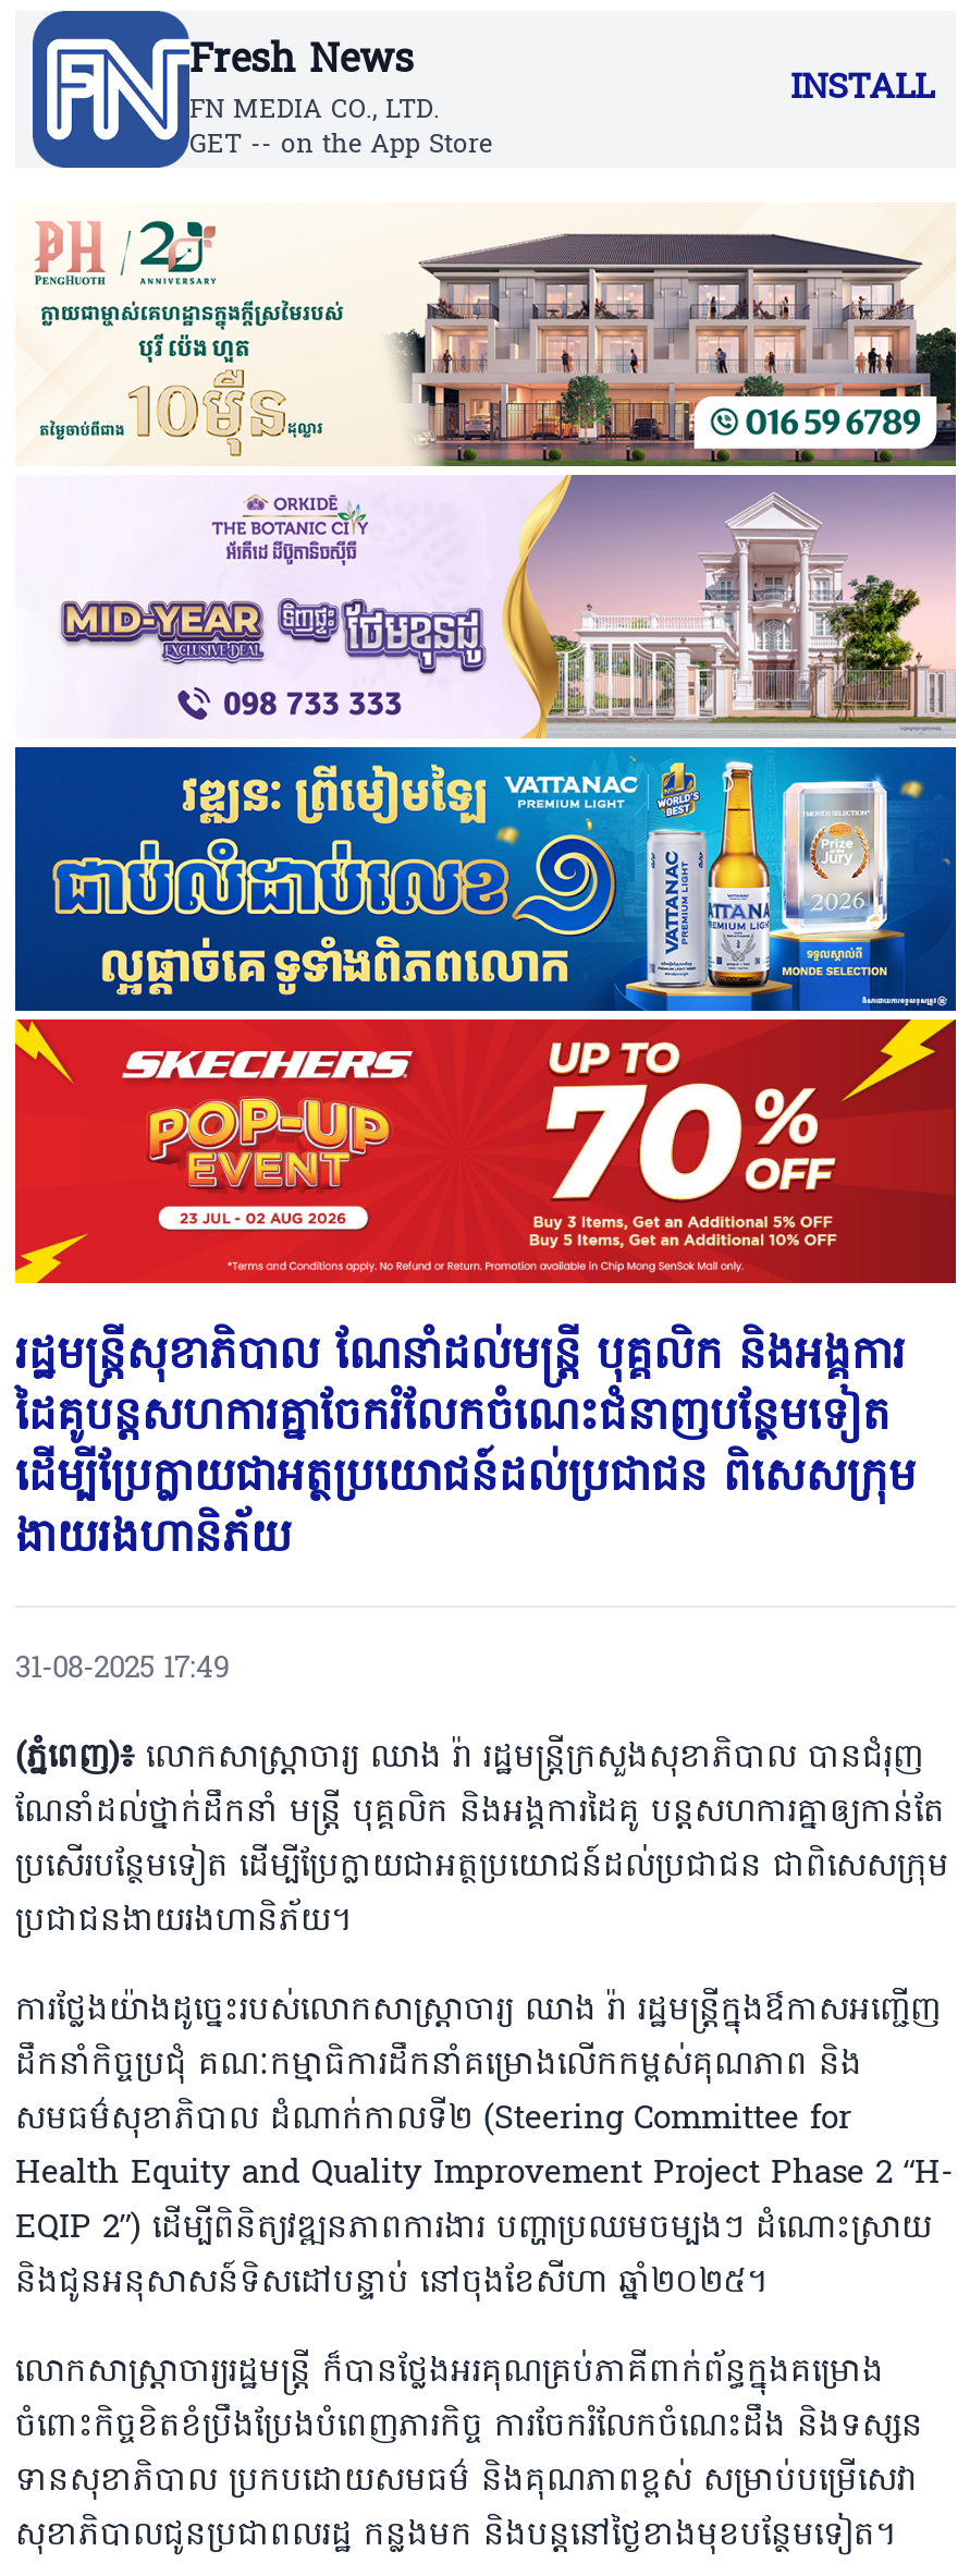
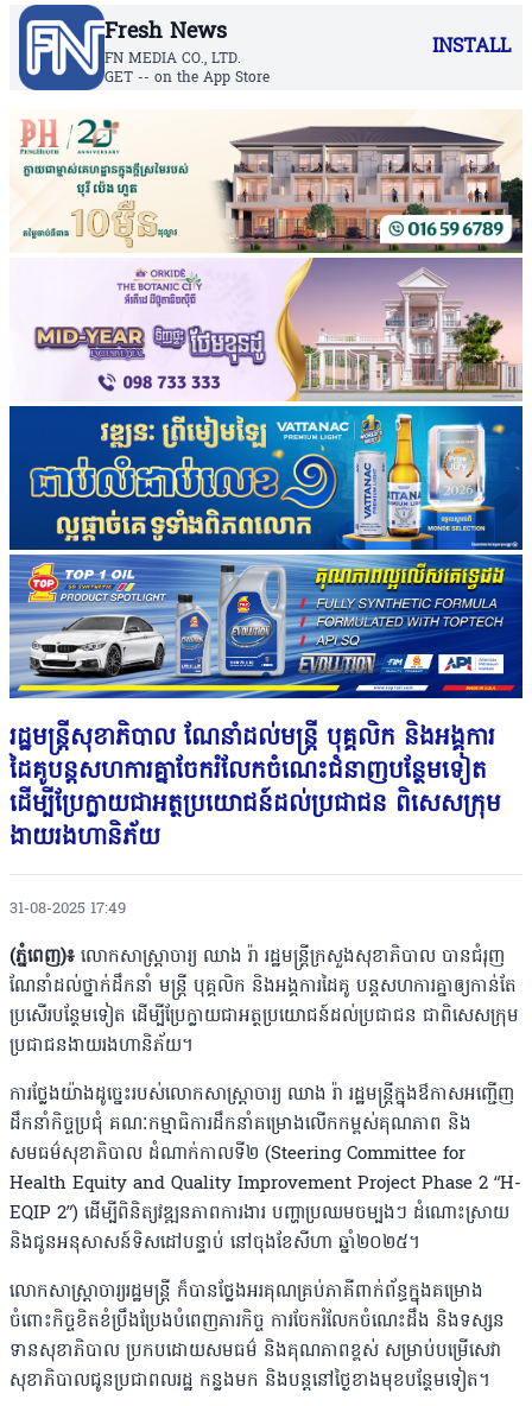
[13,1017,958,1285] [image] -> [8,553,524,699] [image]

